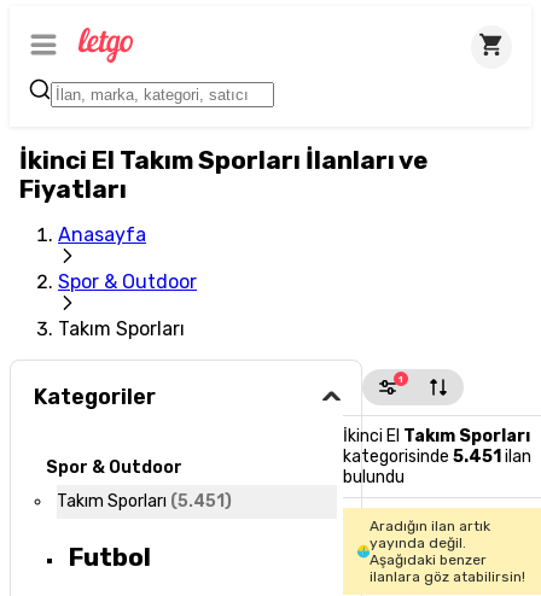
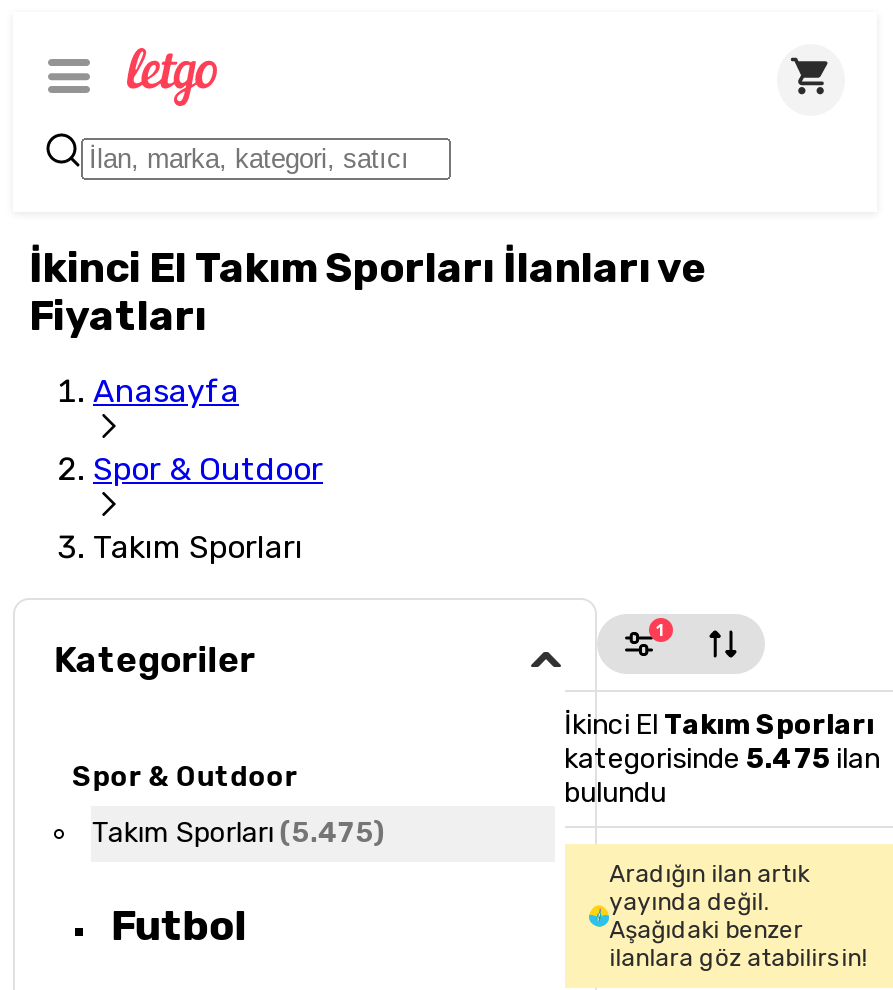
[342,446,531,467] kategorisinde 5.451 ilan -> [564,742,880,776] kategorisinde 5.475 ilan
[57,491,232,512] Takım Sporları (5.451) -> [92,816,386,850] Takım Sporları (5.475)

